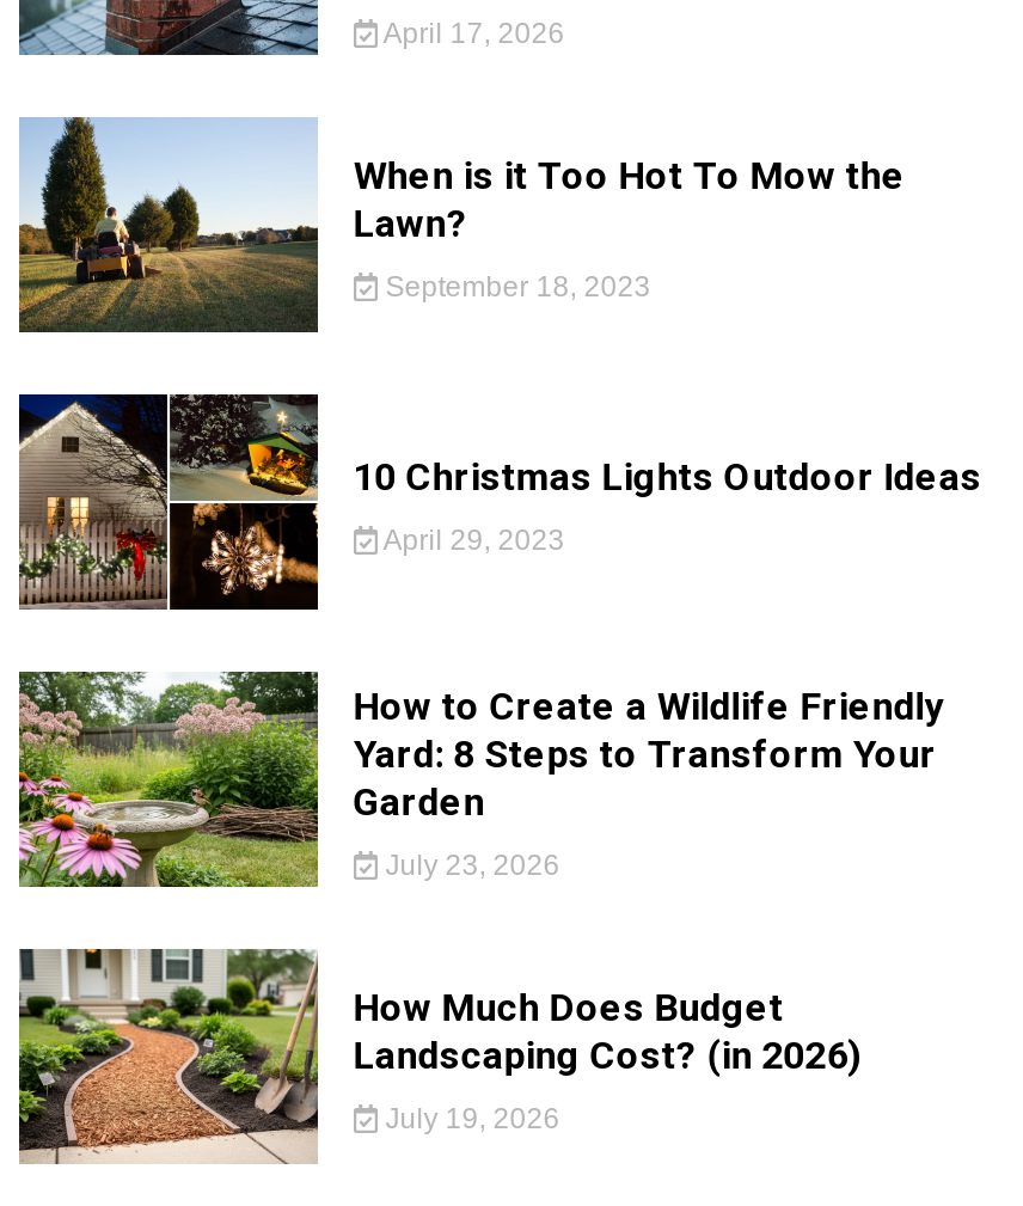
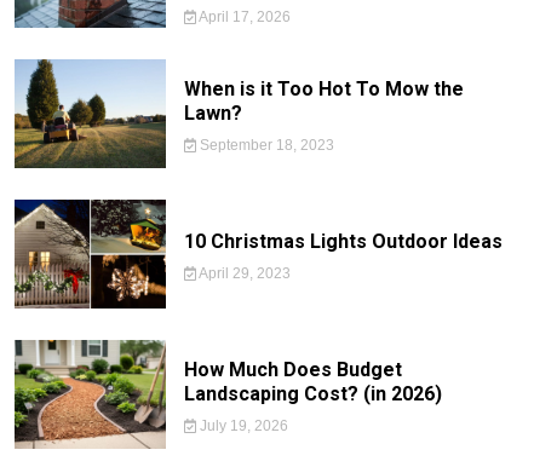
[19,672,944,889] [image] | How to Create a Wildlife Friendly | Yard: 8 Steps to Transform Your | Garden | July 23, 2026 -> none

